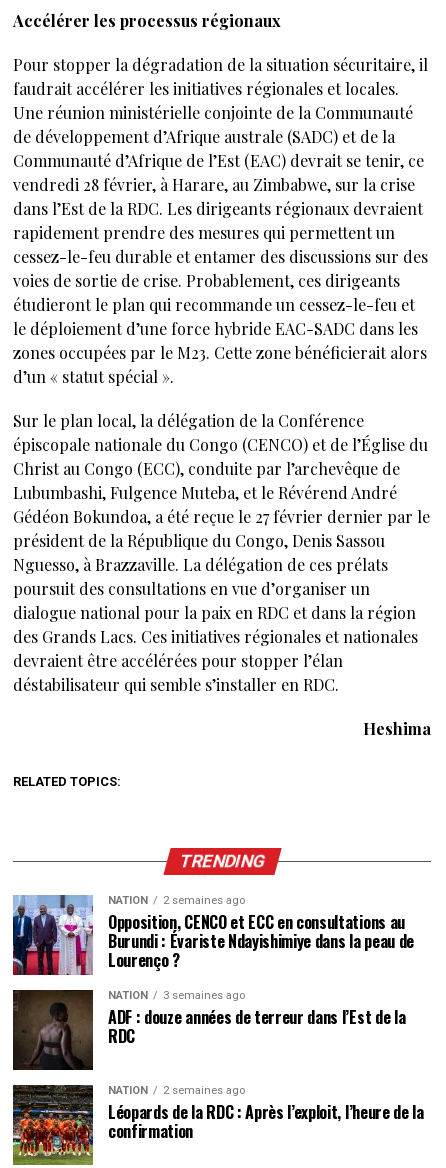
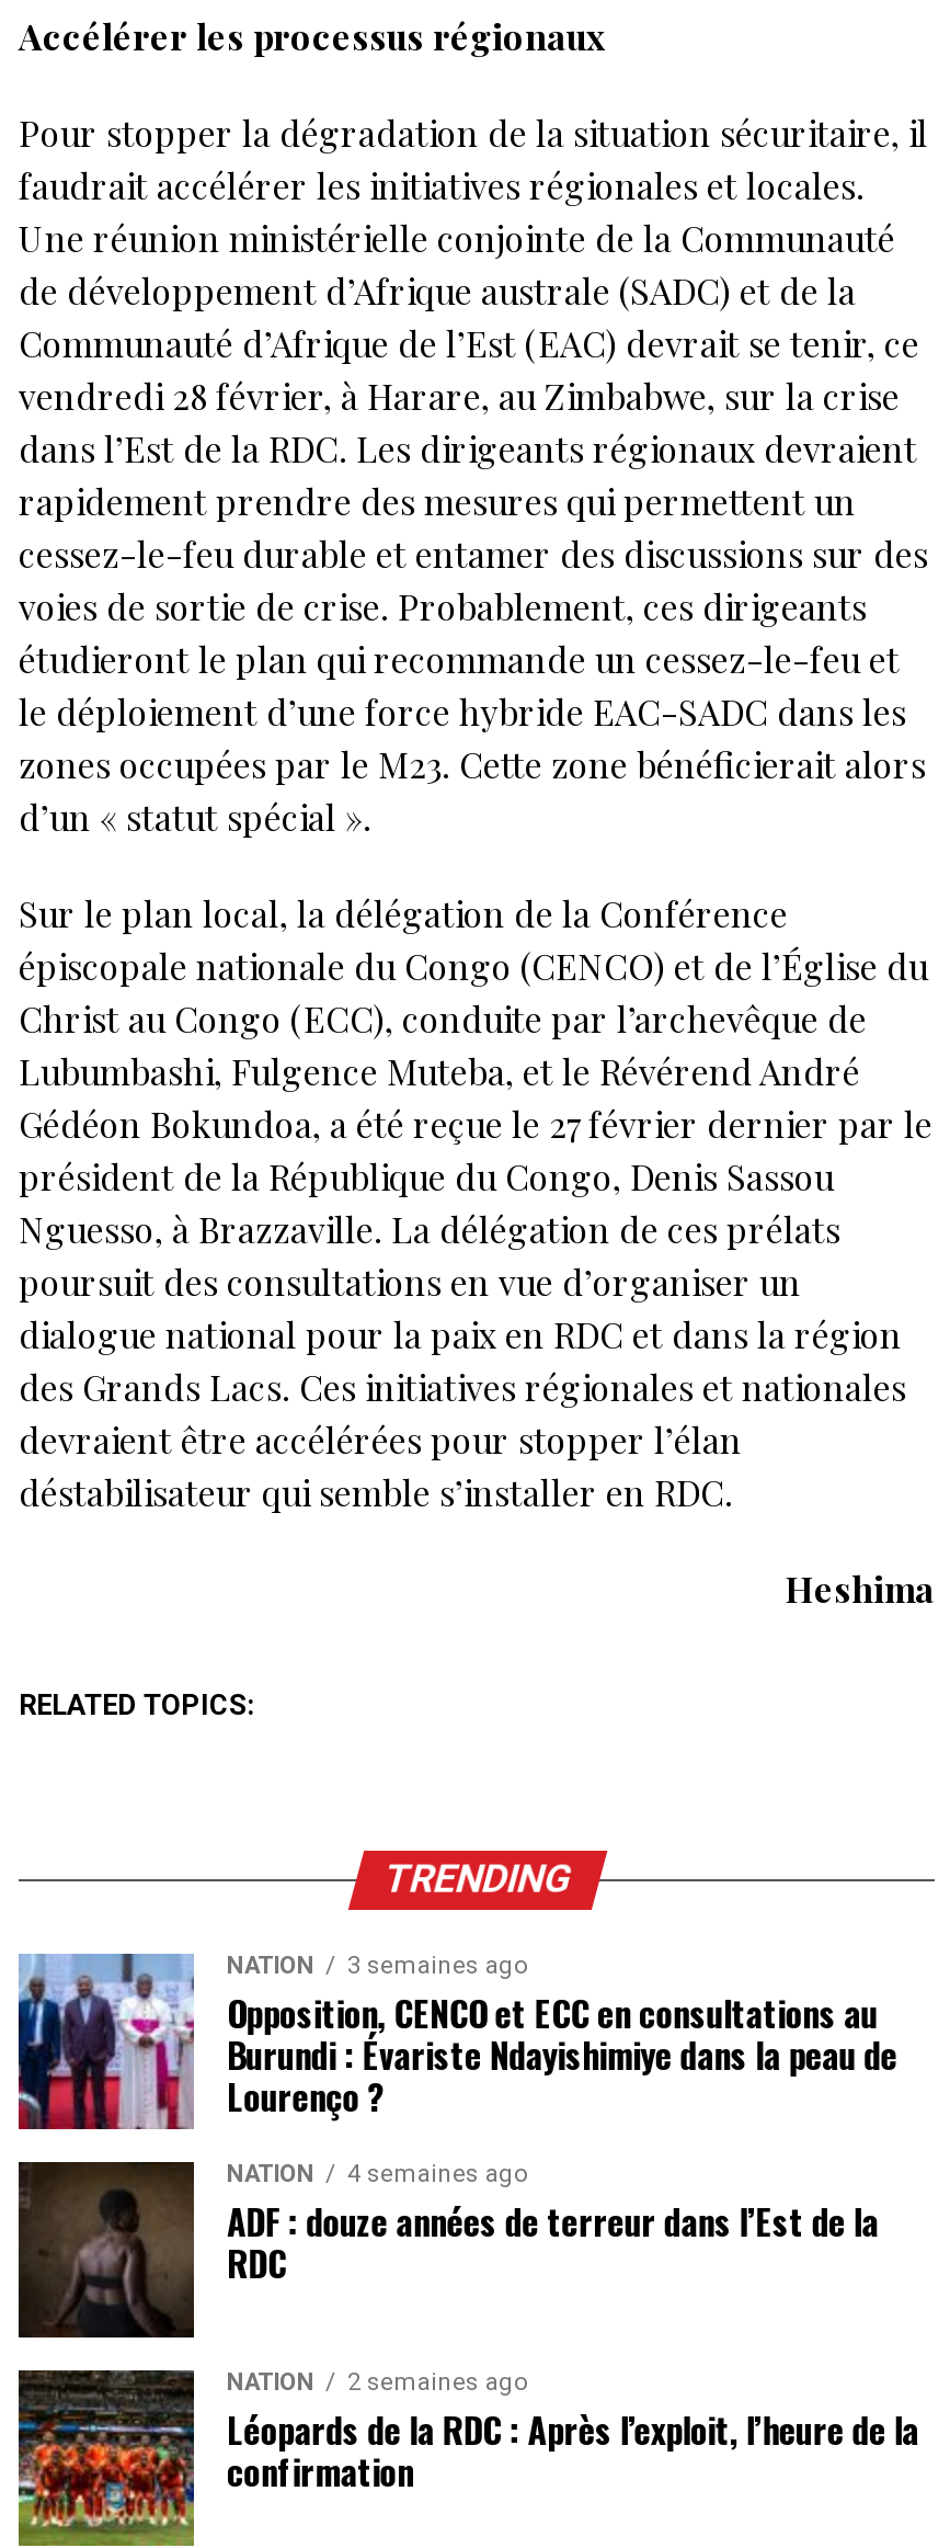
[108,894,245,907] NATION 2 semaines ago -> [227,1952,527,1981] NATION 3 semaines ago
[108,989,245,1002] NATION 3 semaines ago -> [227,2160,527,2189] NATION 4 semaines ago

